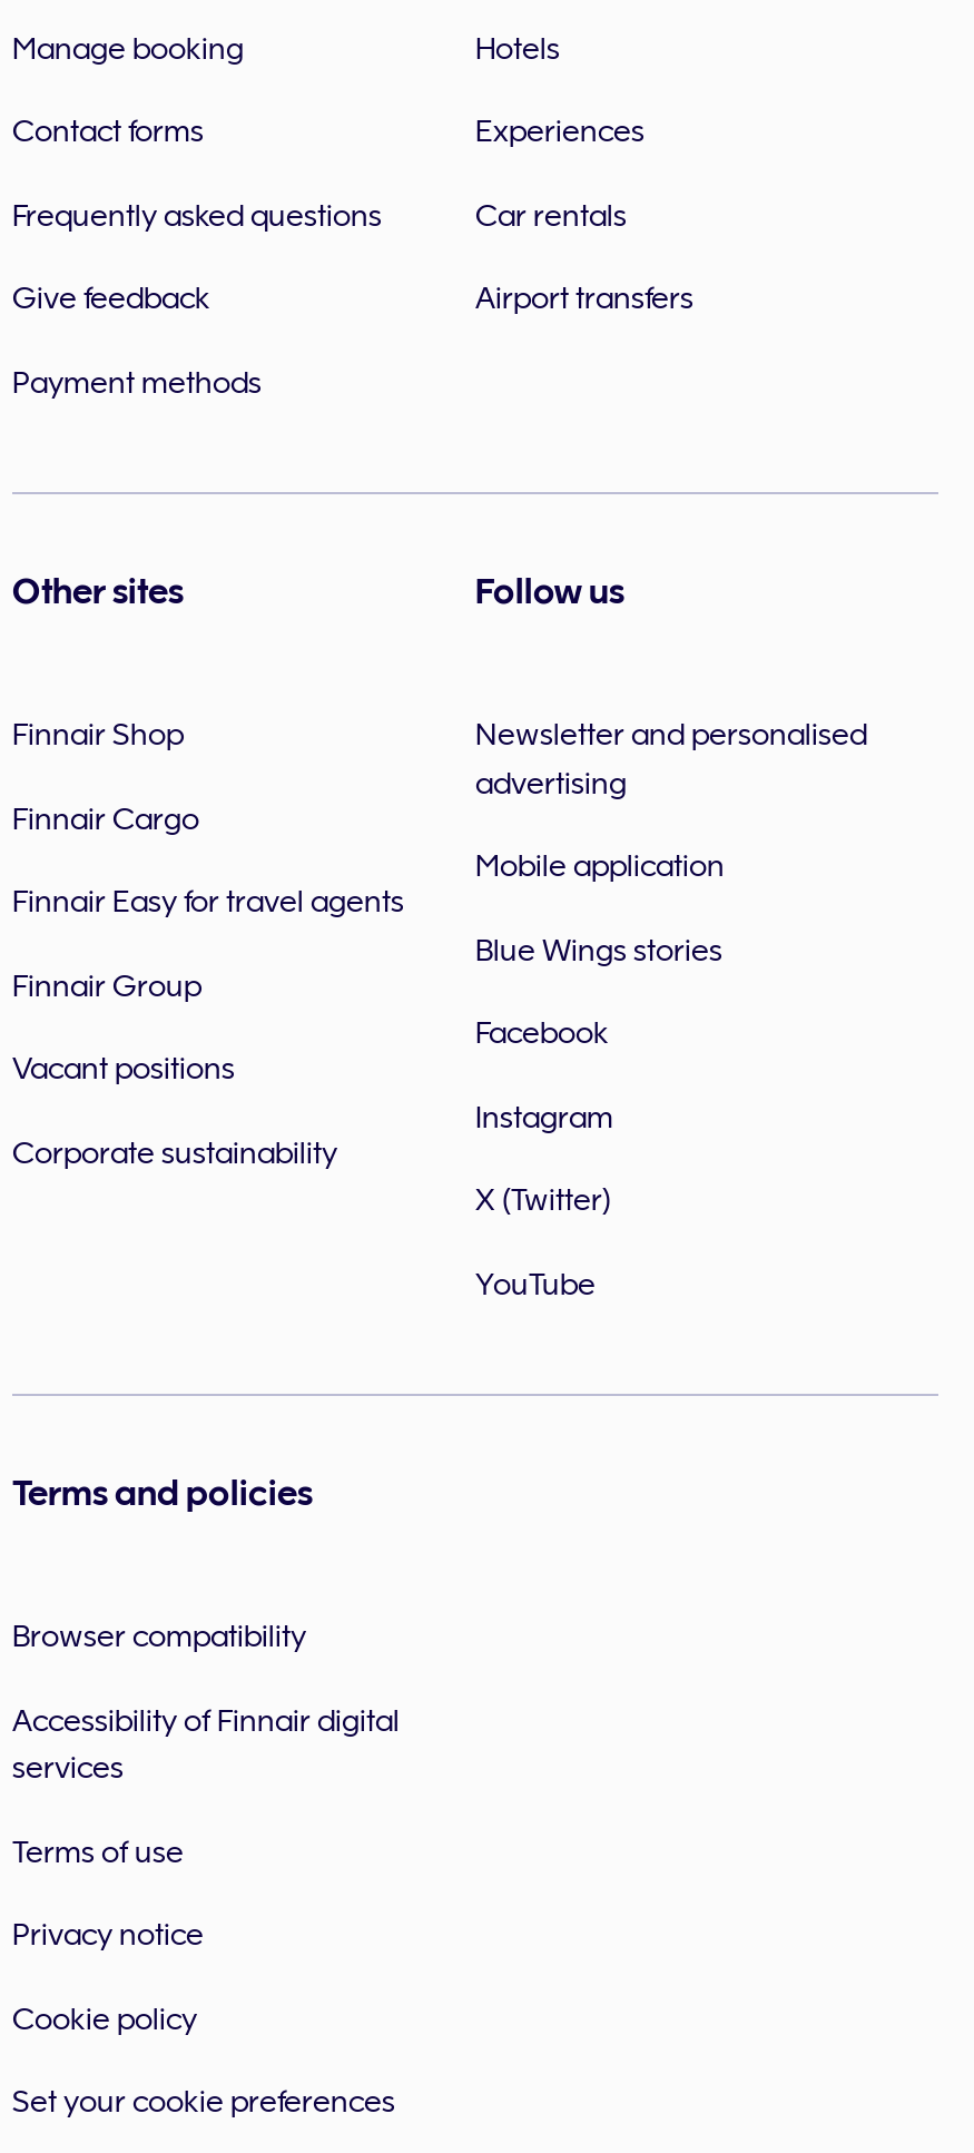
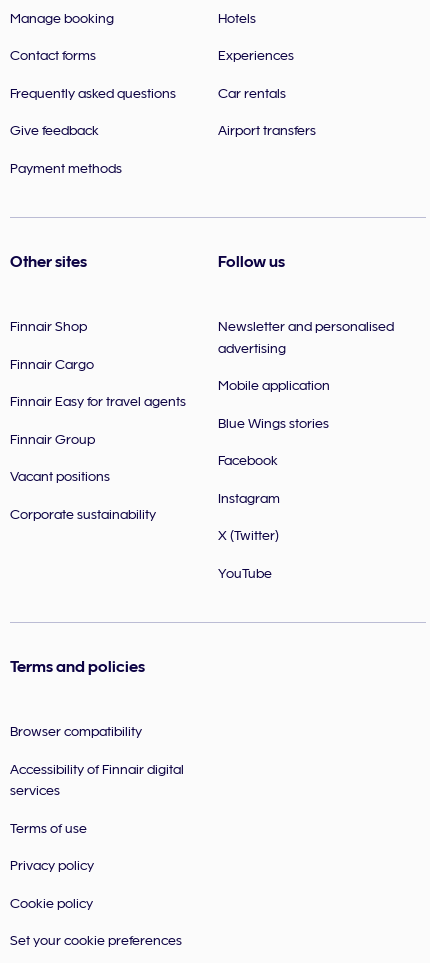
[12,1917,204,1952] Privacy notice -> [10,857,94,873] Privacy policy

